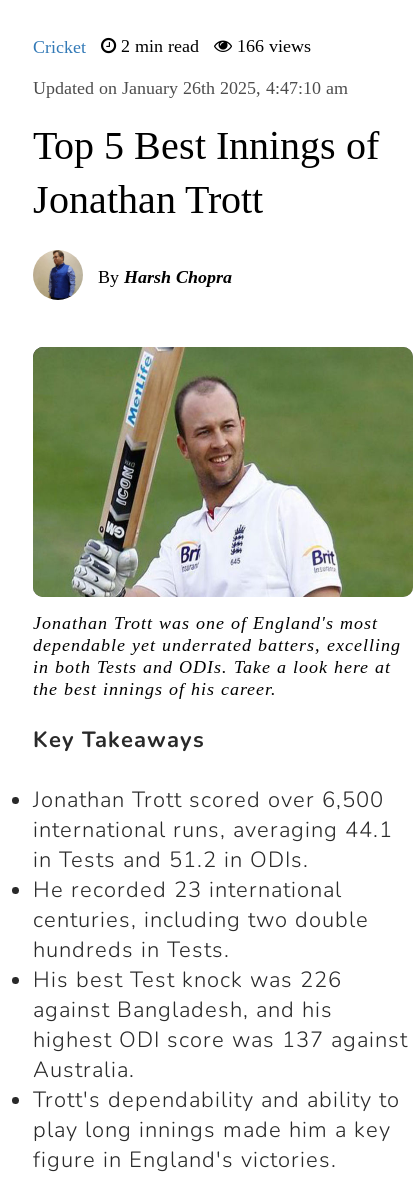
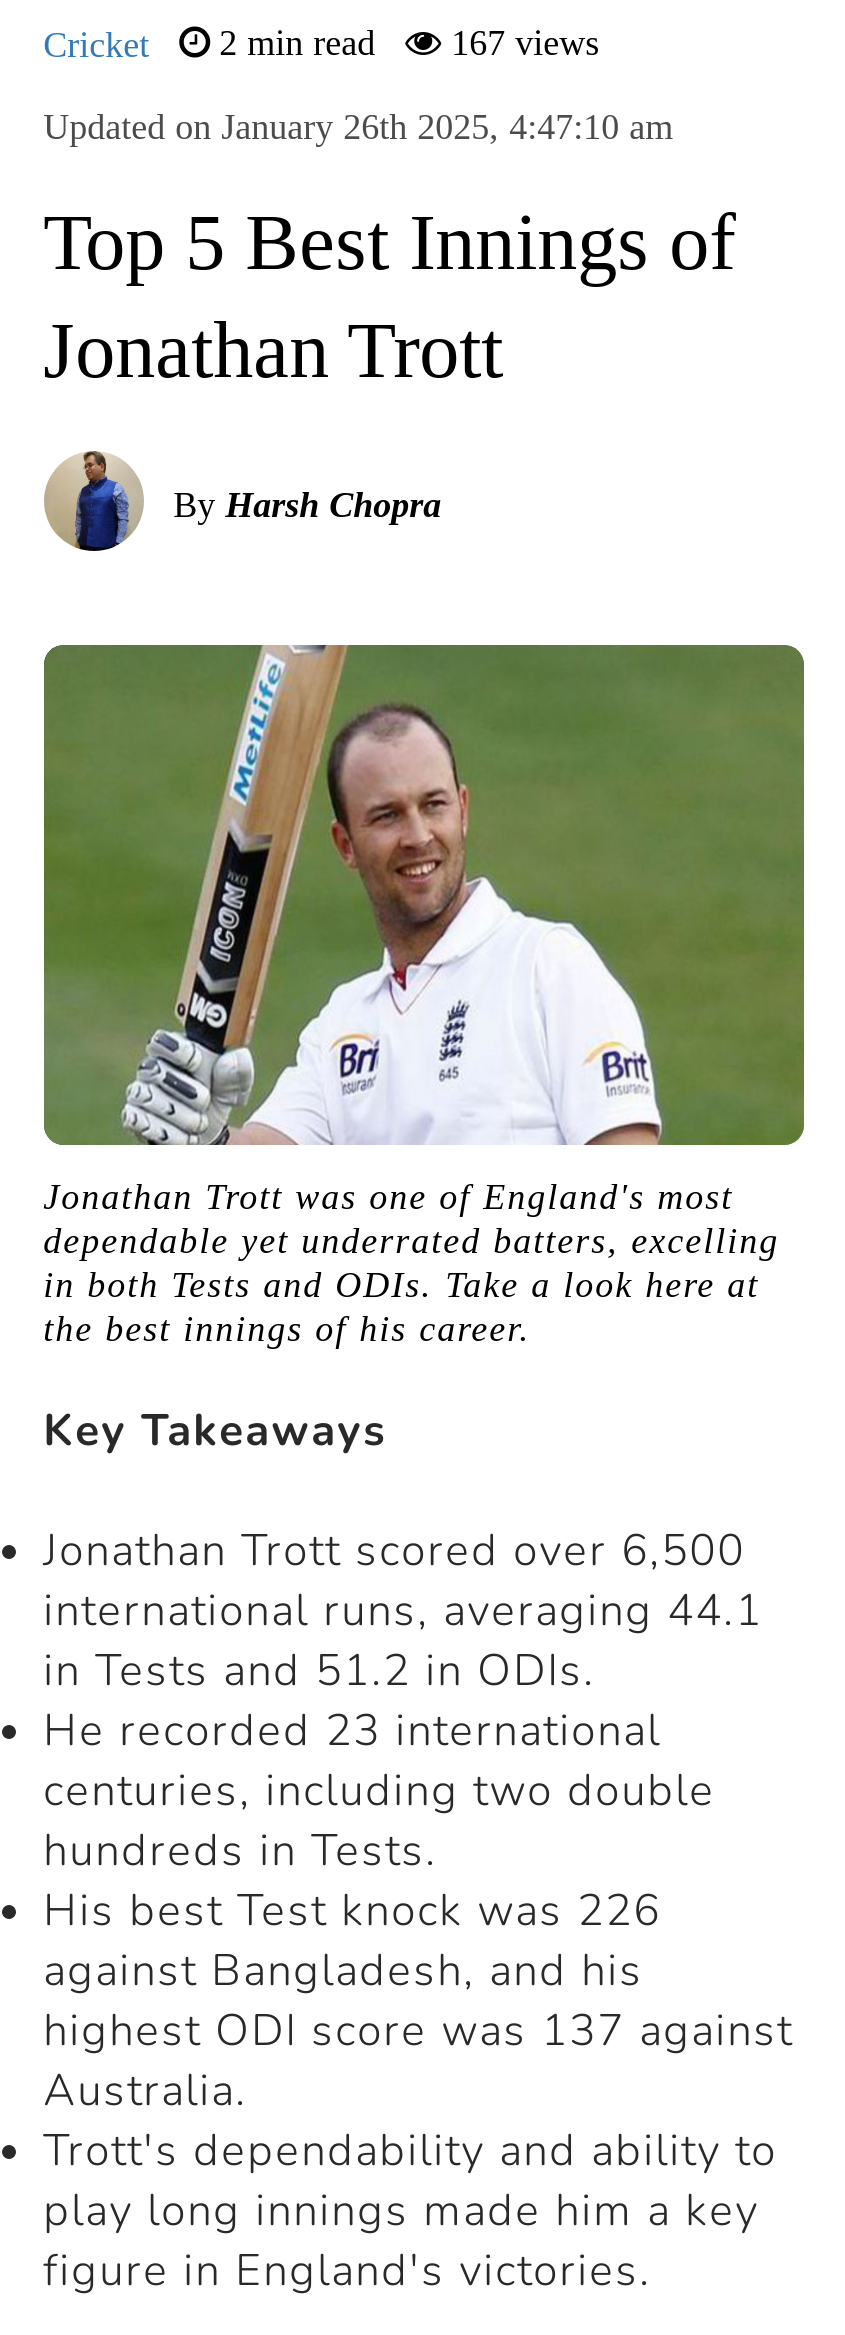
[33,37,311,57] Cricket 2 min read 166 views -> [43,25,599,65] Cricket 2 min read 167 views

